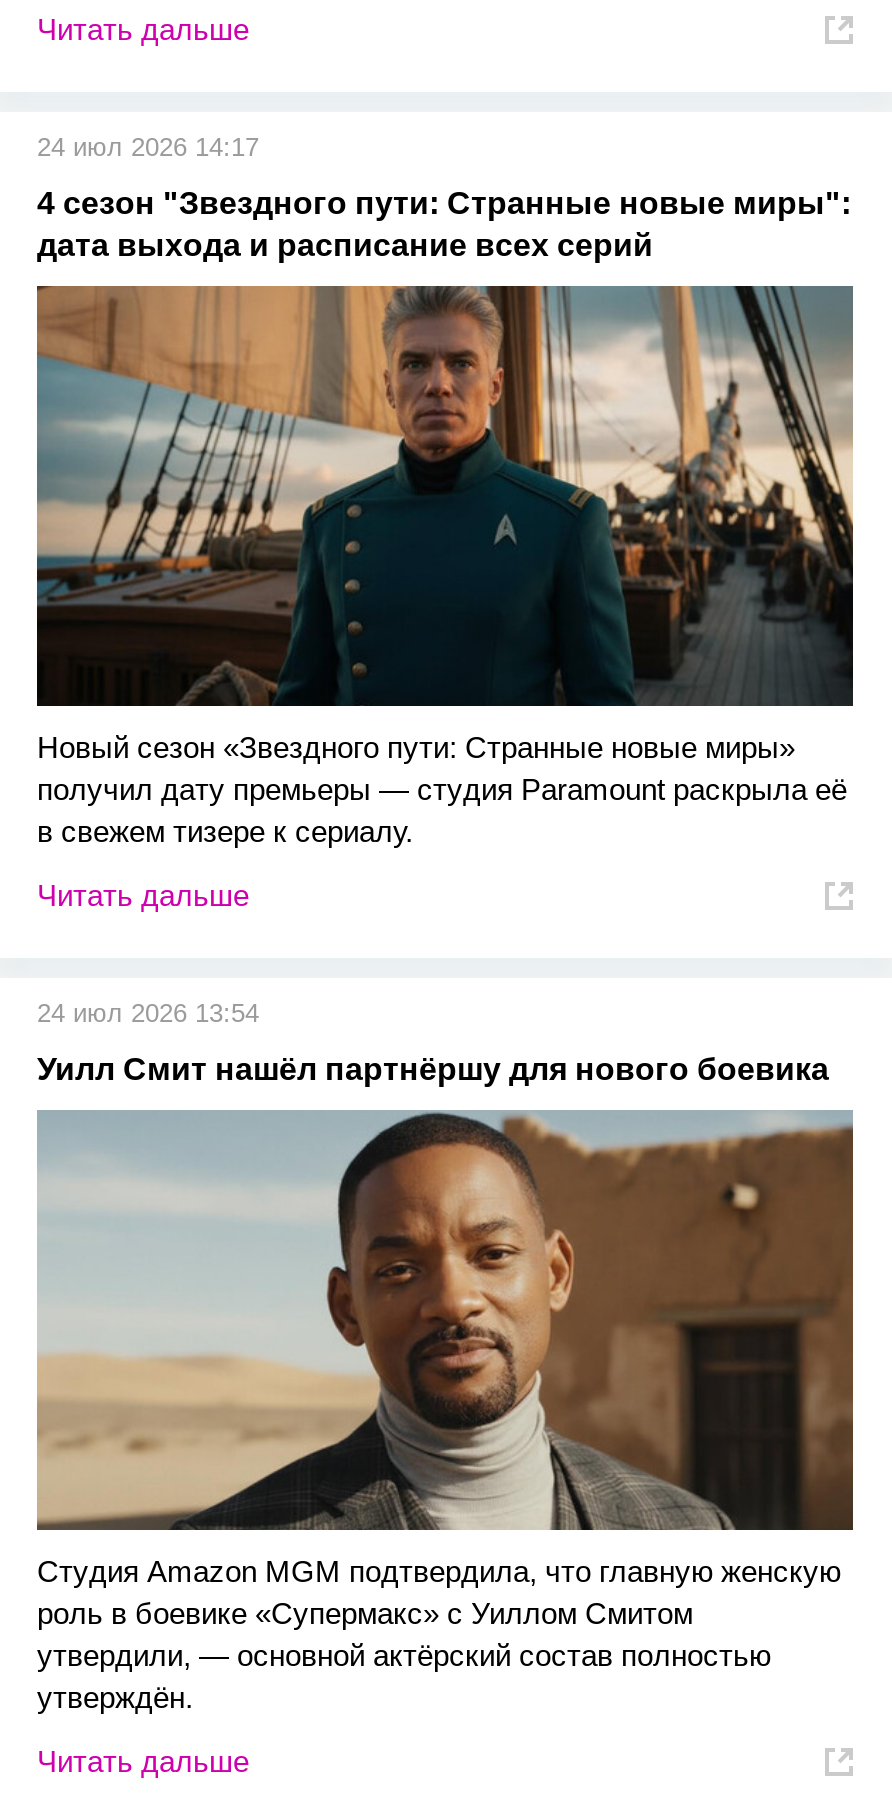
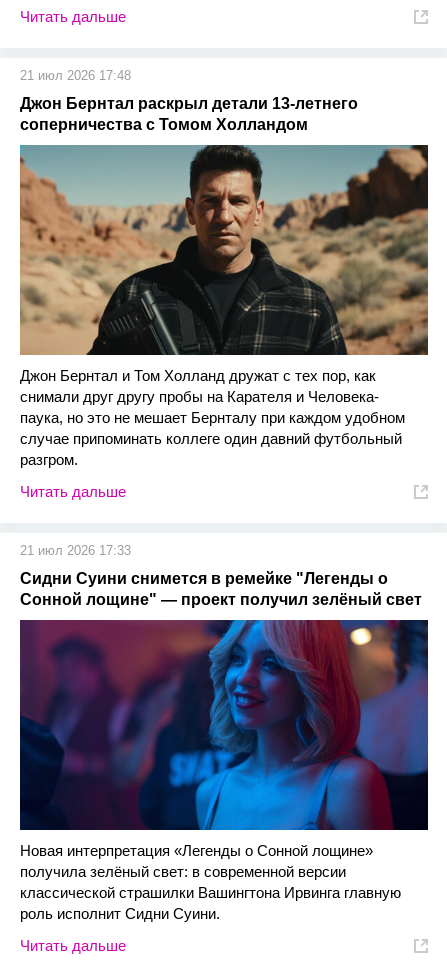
[37,132,259,162] 24 июл 2026 14:17 -> [20,68,131,83] 21 июл 2026 17:48
[37,186,851,262] 4 сезон "Звездного пути: Странные новые миры": | дата выхода и расписание всех серий -> [20,95,358,133] Джон Бернтал раскрыл детали 13-летнего | соперничества с Томом Холландом
[35,284,855,848] [image] | Новый сезон «Звездного пути: Странные новые миры» | получил дату премьеры — студия Paramount раскрыла её | в свежем тизере к сериалу. -> [19,162,429,468] [image] | Джон Бернтал и Том Холланд дружат с тех пор, как | снимали друг другу пробы на Карателя и Человека- | паука, но это не мешает Бернталу при каждом удобном | случае припоминать коллеге один давний футбольный | разгром.
[37,998,259,1028] 24 июл 2026 13:54 -> [20,543,131,558] 21 июл 2026 17:33
[37,1052,829,1086] Уилл Смит нашёл партнёршу для нового боевика -> [20,570,422,608] Сидни Суини снимется в ремейке "Легенды о | Сонной лощине" — проект получил зелёный свет
[35,1144,853,1714] [image] | Студия Amazon MGM подтвердила, что главную женскую | роль в боевике «Супермакс» с Уиллом Смитом | утвердили, — основной актёрский состав полностью | утверждён. -> [19,619,428,922] [image] | Новая интерпретация «Легенды о Сонной лощине» | получила зелёный свет: в современной версии | классической страшилки Вашингтона Ирвинга главную | роль исполнит Сидни Суини.

